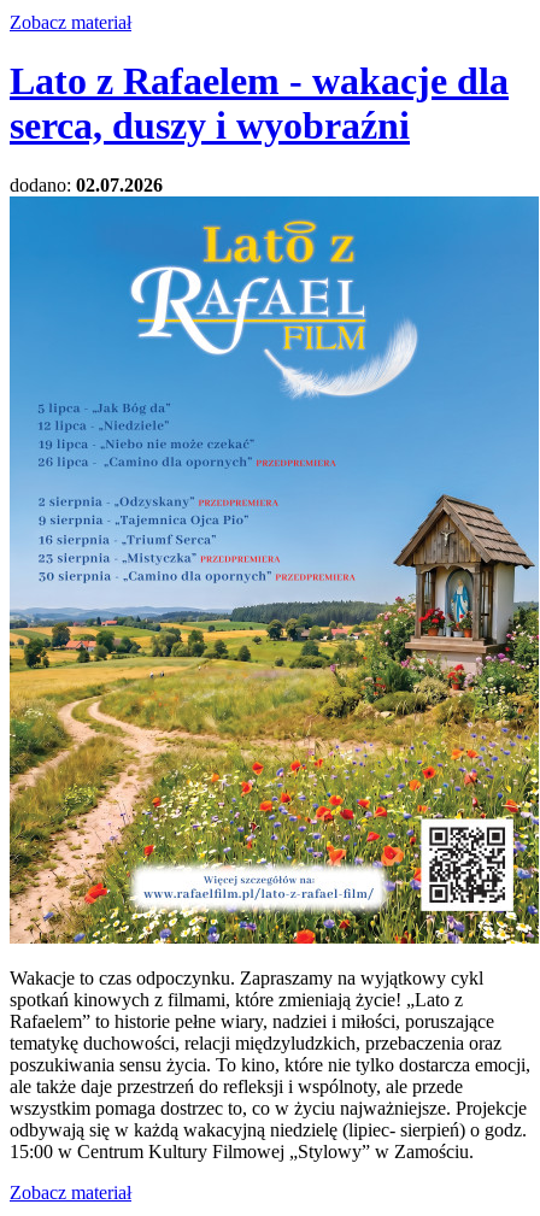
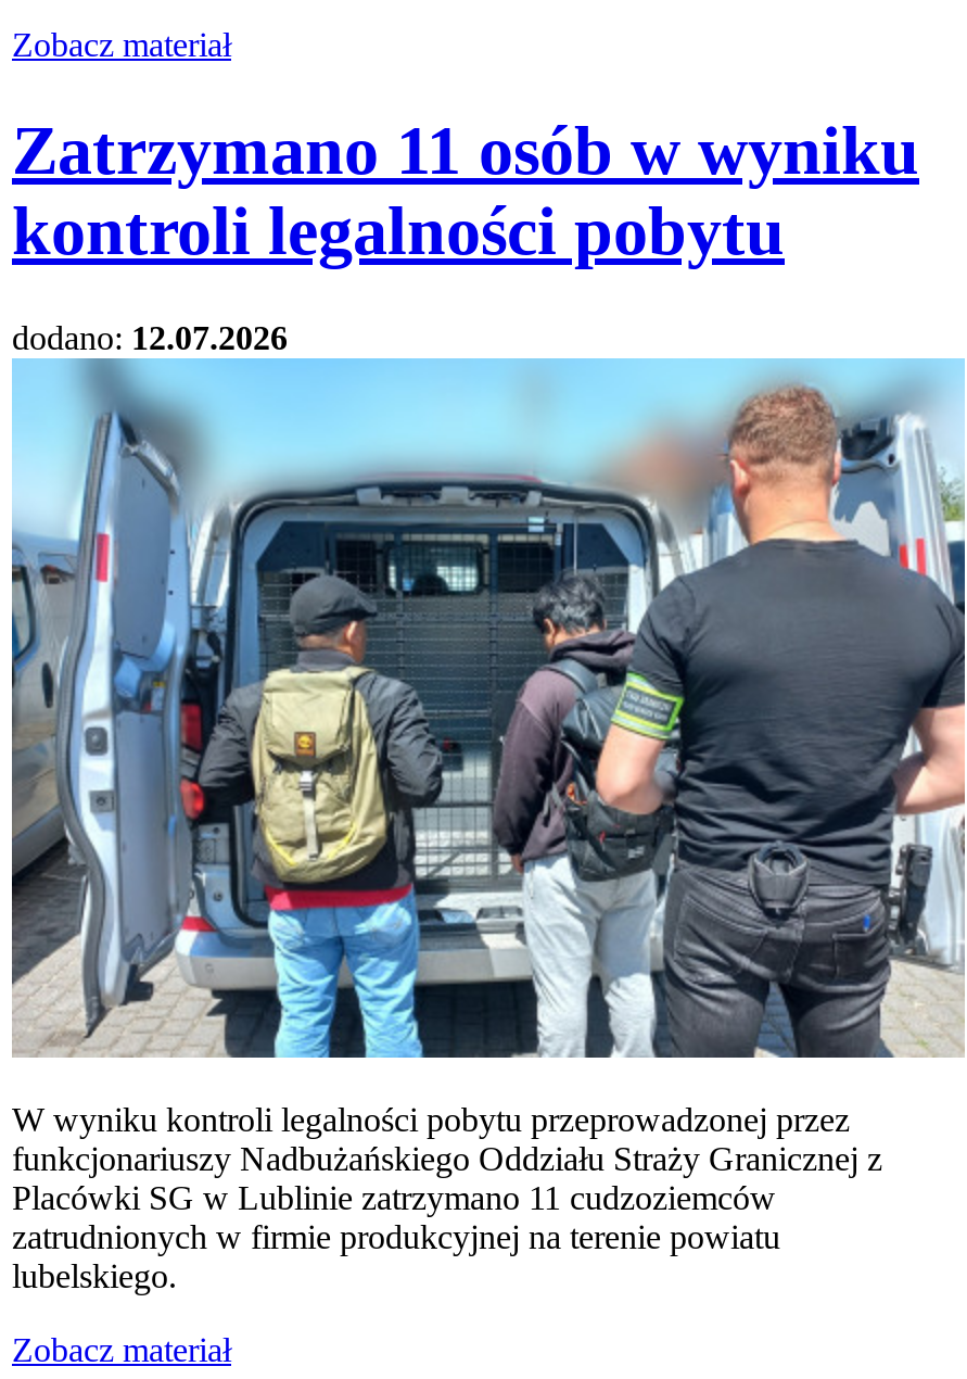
[10,60,509,148] Lato z Rafaelem - wakacje dla | serca, duszy i wyobraźni -> [12,112,919,270] Zatrzymano 11 osób w wyniku | kontroli legalności pobytu
[10,175,163,195] dodano: 02.07.2026 -> [12,319,288,356] dodano: 12.07.2026
[8,196,536,1162] [image] | Wakacje to czas odpoczynku. Zapraszamy na wyjątkowy cykl | spotkań kinowych z filmami, które zmieniają życie! „Lato z | Rafaelem” to historie pełne wiary, nadziei i miłości, poruszające | tematykę duchowości, relacji międzyludzkich, przebaczenia oraz | poszukiwania sensu życia. To kino, które nie tylko dostarcza emocji, | ale także daje przestrzeń do refleksji i wspólnoty, ale przede | wszystkim pomaga dostrzec to, co w życiu najważniejsze. Projekcje | odbywają się w każdą wakacyjną niedzielę (lipiec- sierpień) o godz. | 15:00 w Centrum Kultury Filmowej „Stylowy” w Zamościu. -> [10,360,960,1294] [image] | W wyniku kontroli legalności pobytu przeprowadzonej przez | funkcjonariuszy Nadbużańskiego Oddziału Straży Granicznej z | Placówki SG w Lublinie zatrzymano 11 cudzoziemców | zatrudnionych w firmie produkcyjnej na terenie powiatu | lubelskiego.

